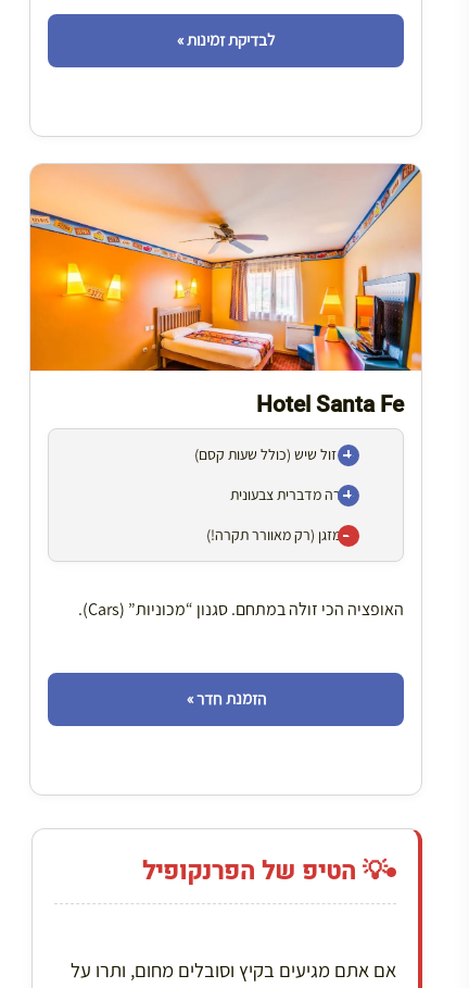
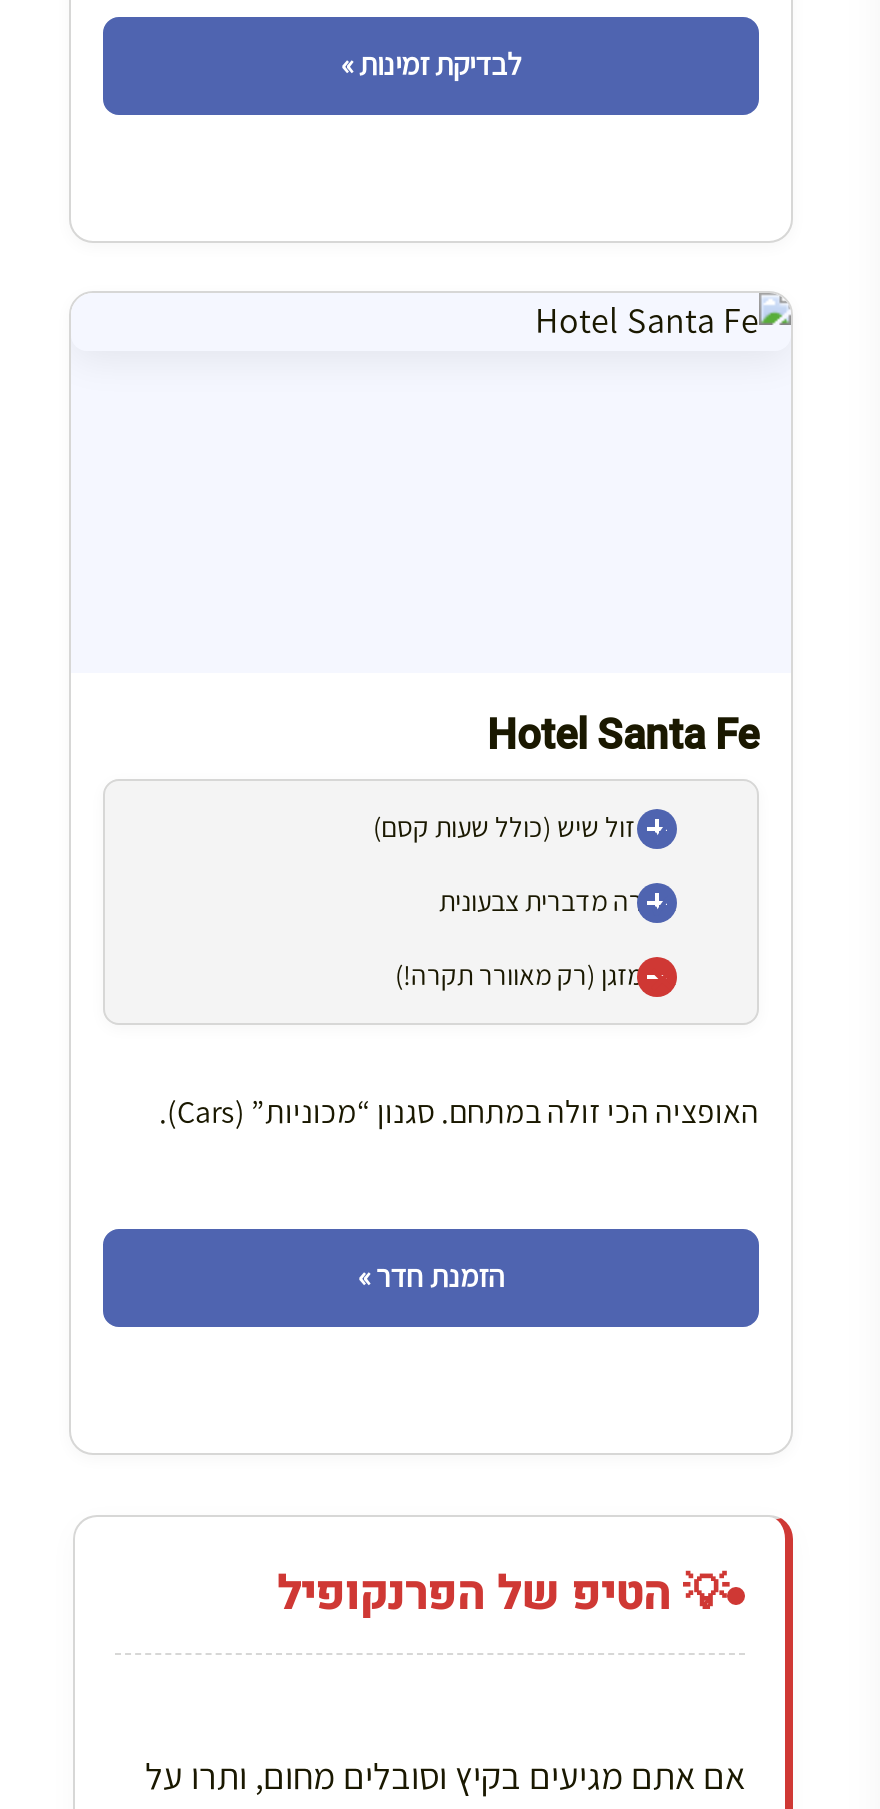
[29,163,422,372] [image] -> none

